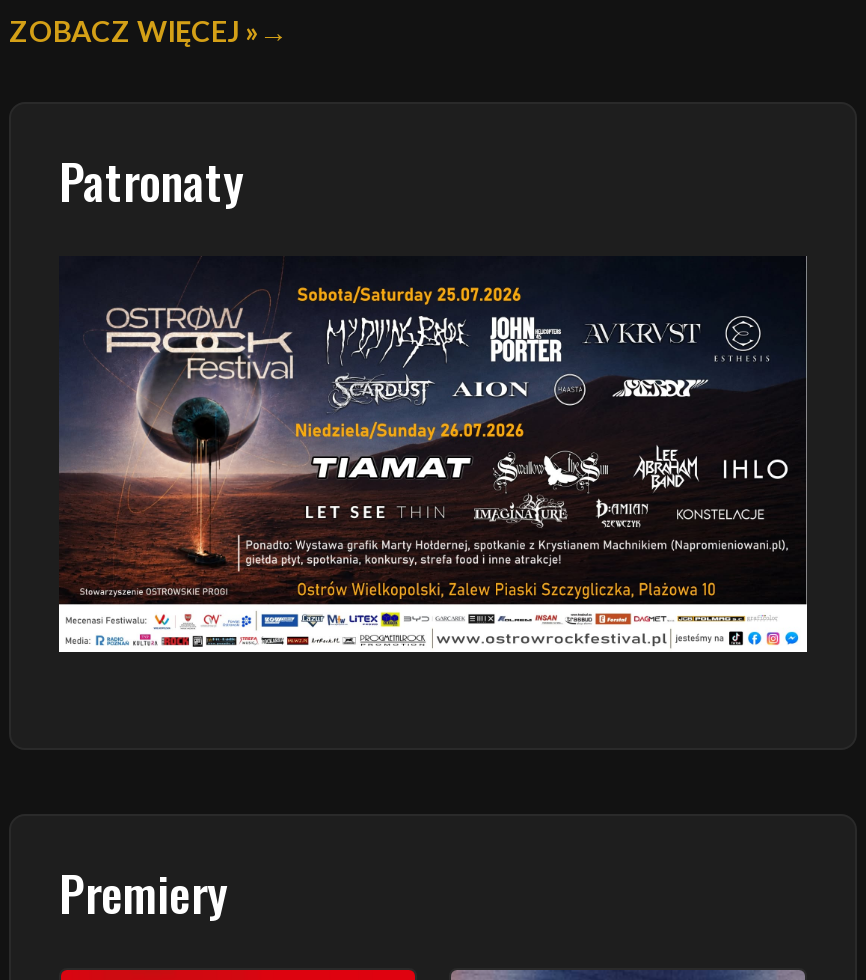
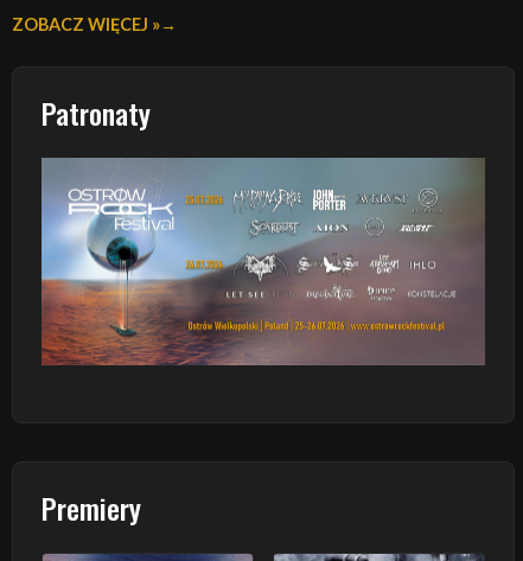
[57,286,809,654] [image] -> [40,157,485,366] [image]

